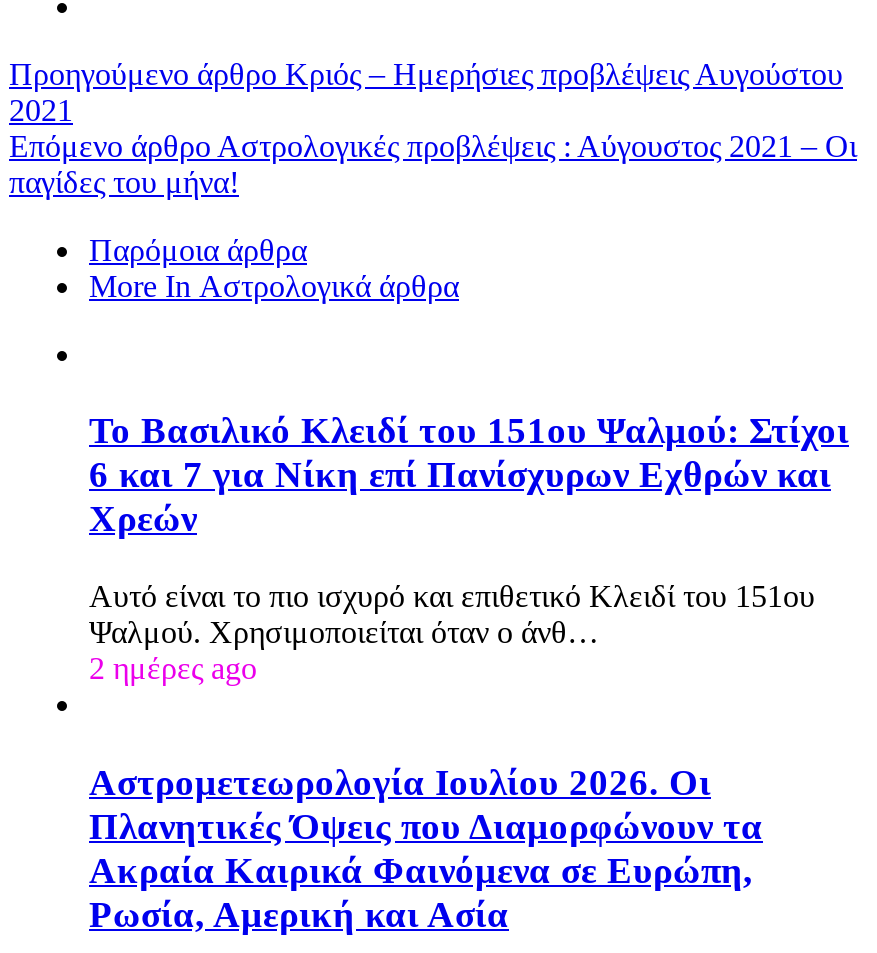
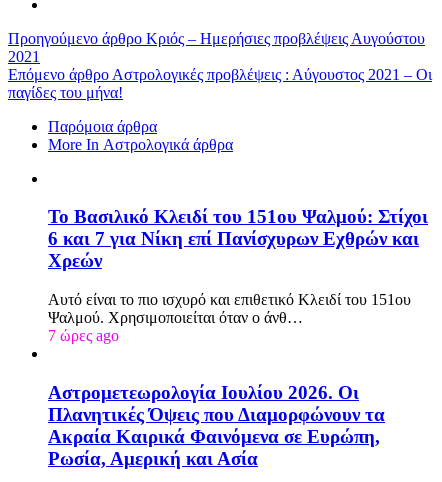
[89,651,257,685] 2 ημέρες ago -> [48,327,119,344] 7 ώρες ago

